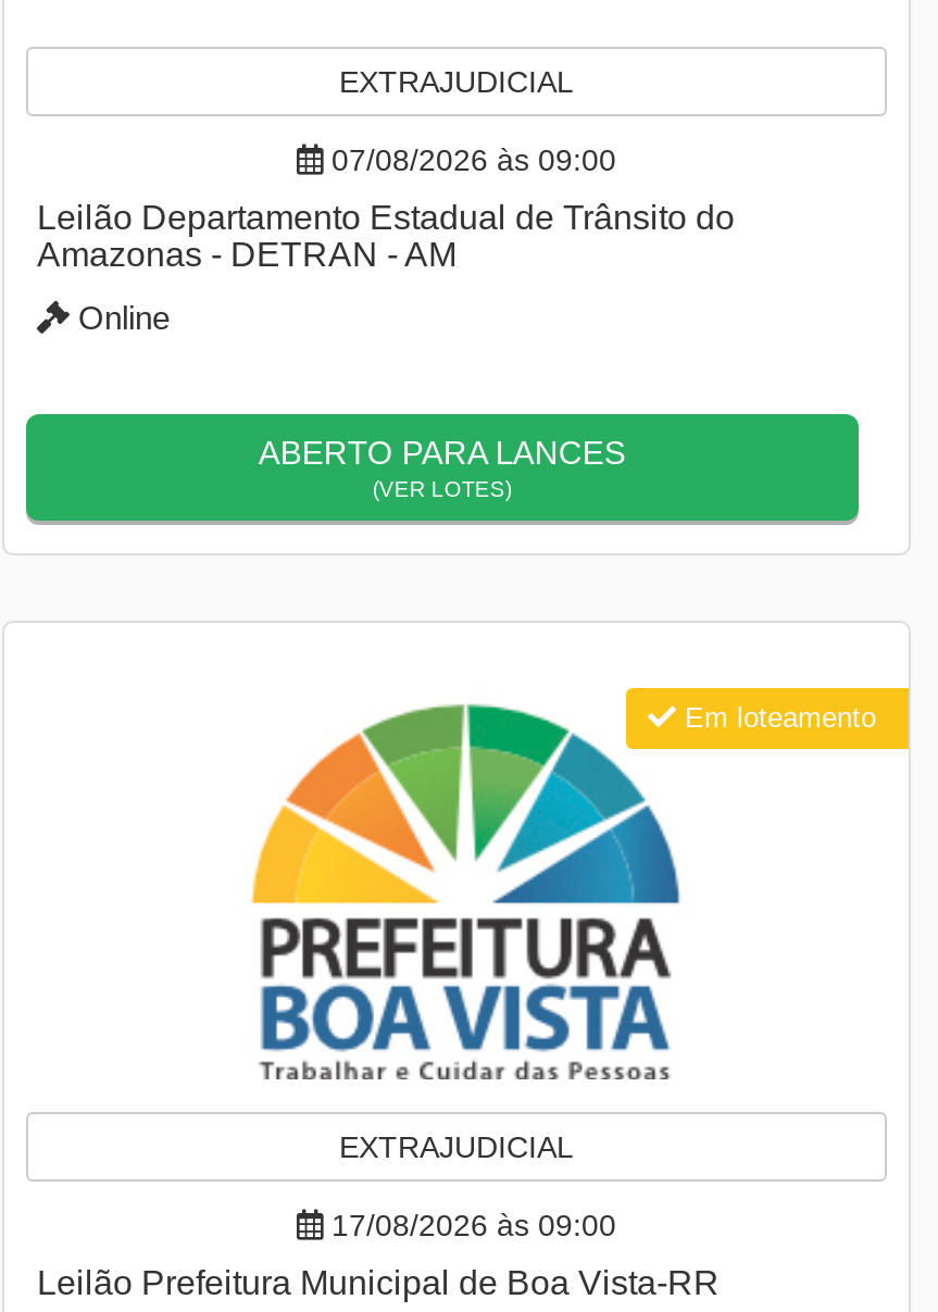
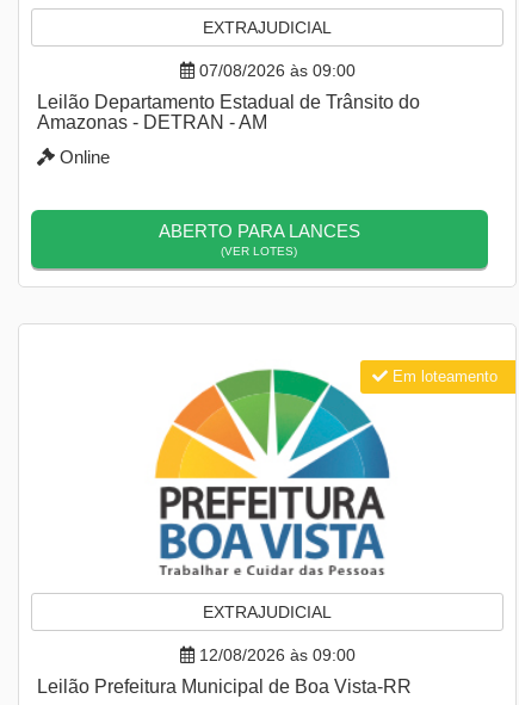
[323,1207,616,1242] 17/08/2026 às 09:00 -> [194,645,355,664] 12/08/2026 às 09:00

